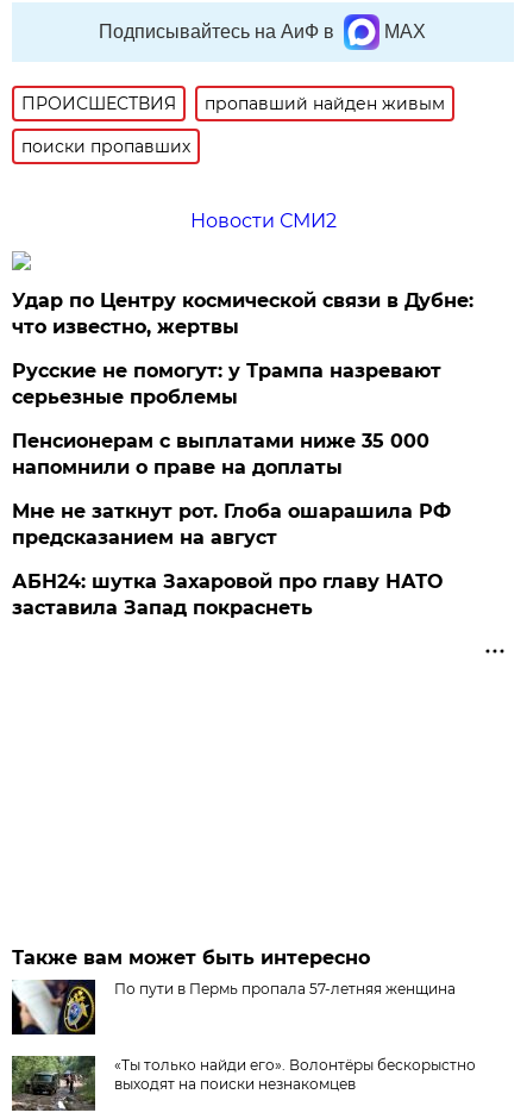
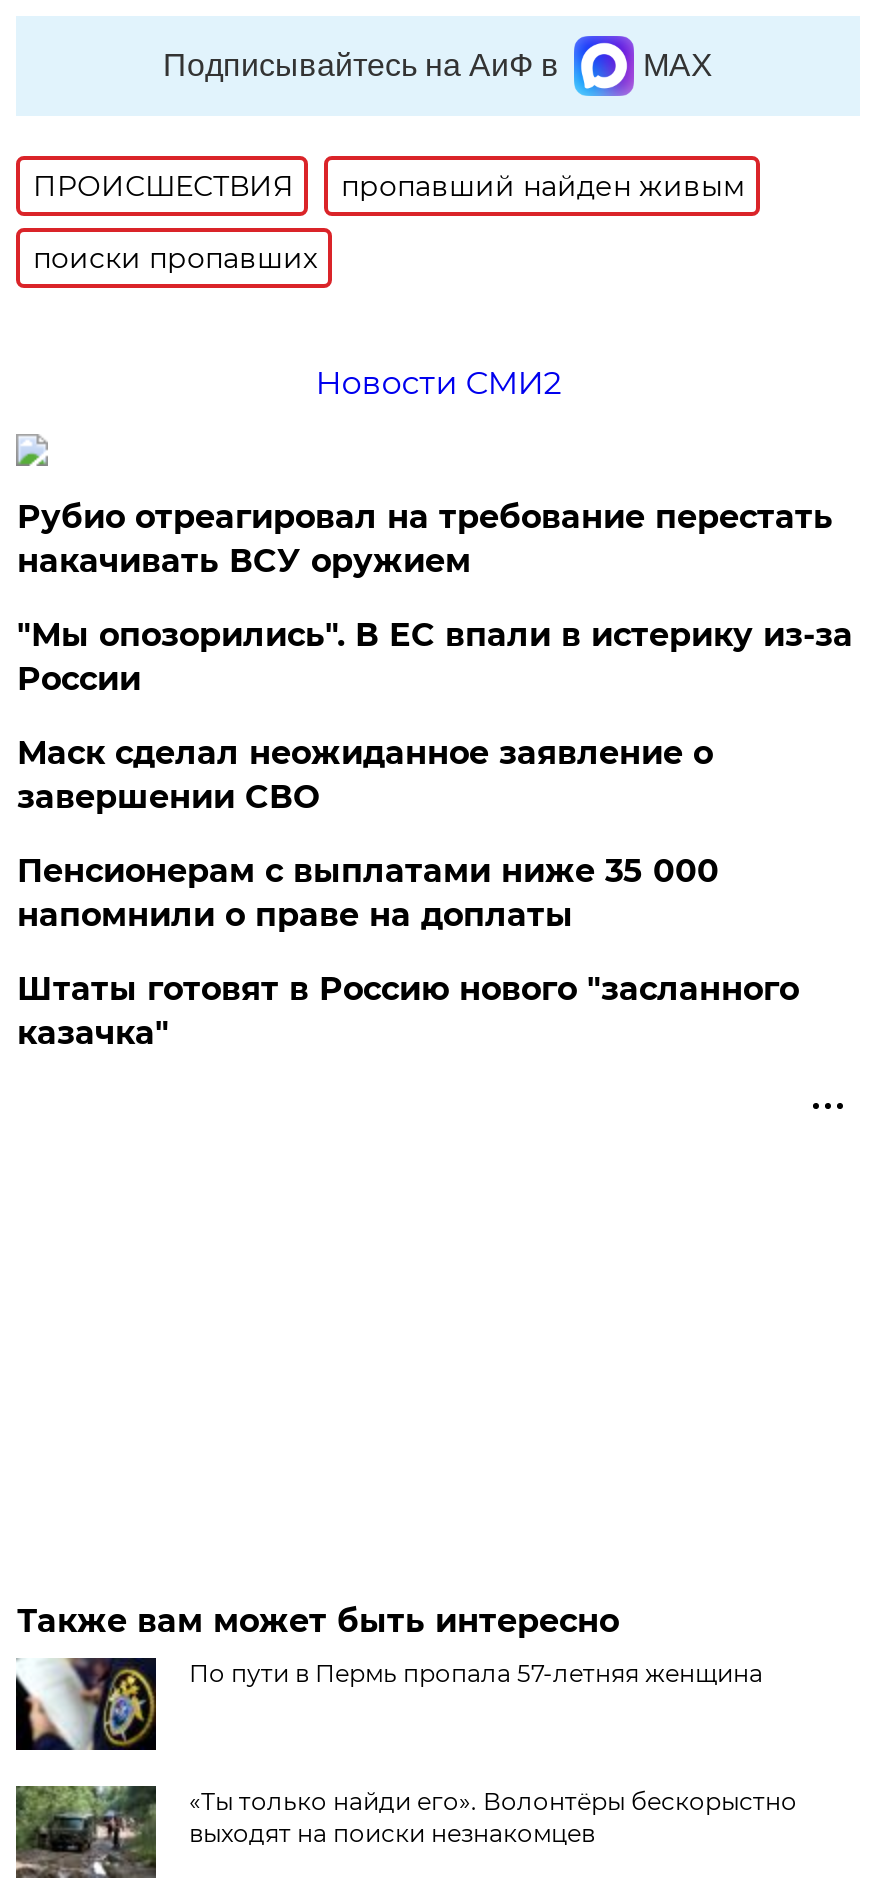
[12,290,474,409] Удар по Центру космической связи в Дубне: | что известно, жертвы | Русские не помогут: у Трампа назревают | серьезные проблемы -> [17,498,853,816] Рубио отреагировал на требование перестать | накачивать ВСУ оружием | "Мы опозорились". В ЕС впали в истерику из-за | России | Маск сделал неожиданное заявление о | завершении СВО
moved [12,430,430,479] -> [17,852,719,934]: Пенсионерам с выплатами ниже 35 000 | напомнили о праве на доплаты
[12,500,451,619] Мне не заткнут рот. Глоба ошарашила РФ | предсказанием на август | АБН24: шутка Захаровой про главу НАТО | заставила Запад покраснеть -> [17,970,799,1052] Штаты готовят в Россию нового "засланного | казачка"

